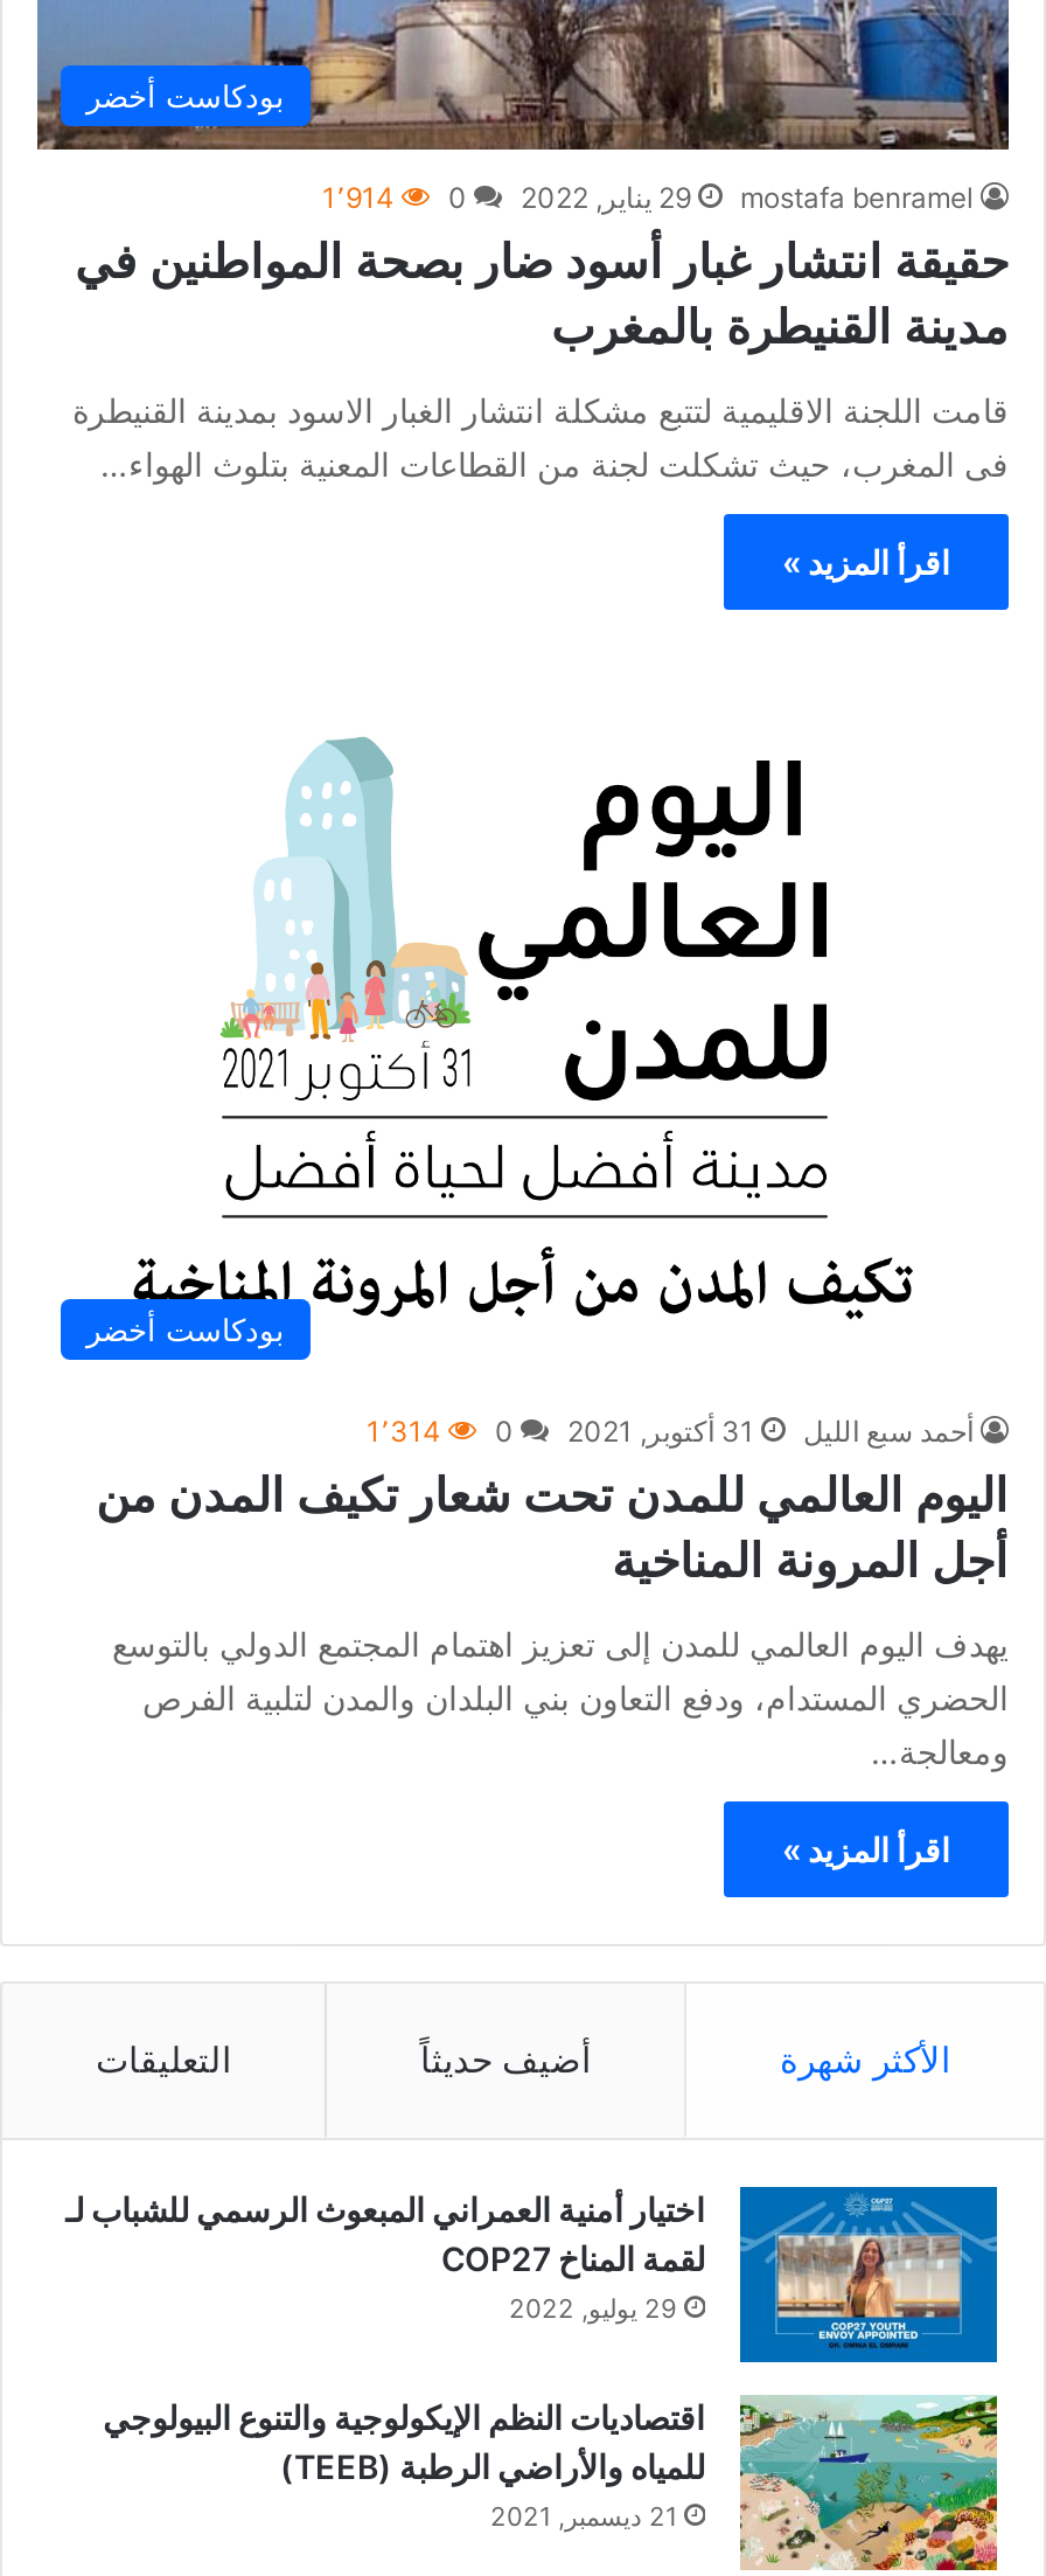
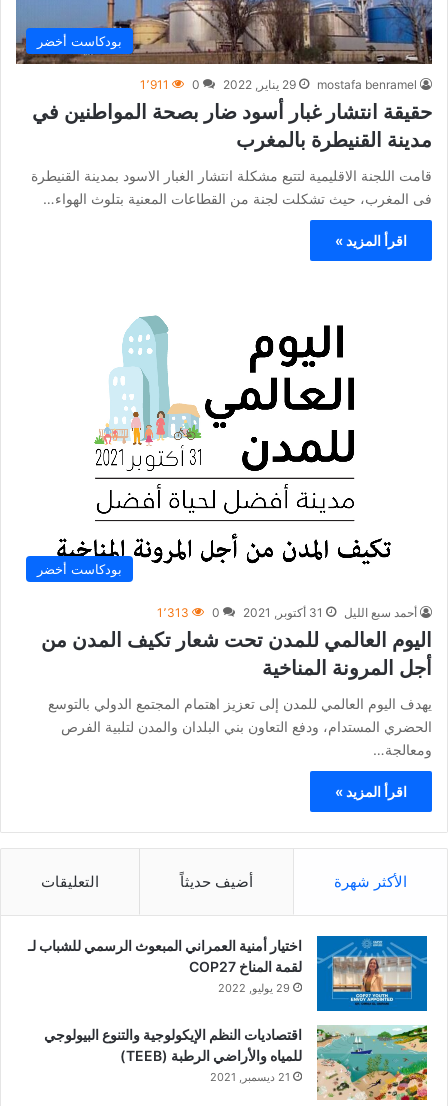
[322,180,467,215] 1٬914 0 -> [140,77,200,92] 1٬911 0
[367,1413,514,1448] 1٬314 0 -> [157,605,220,620] 1٬313 0

